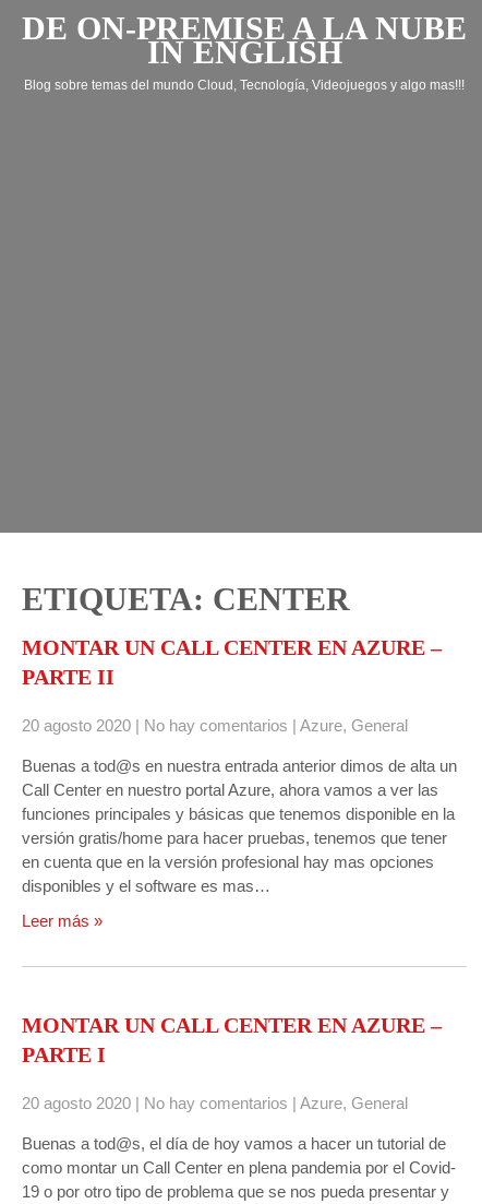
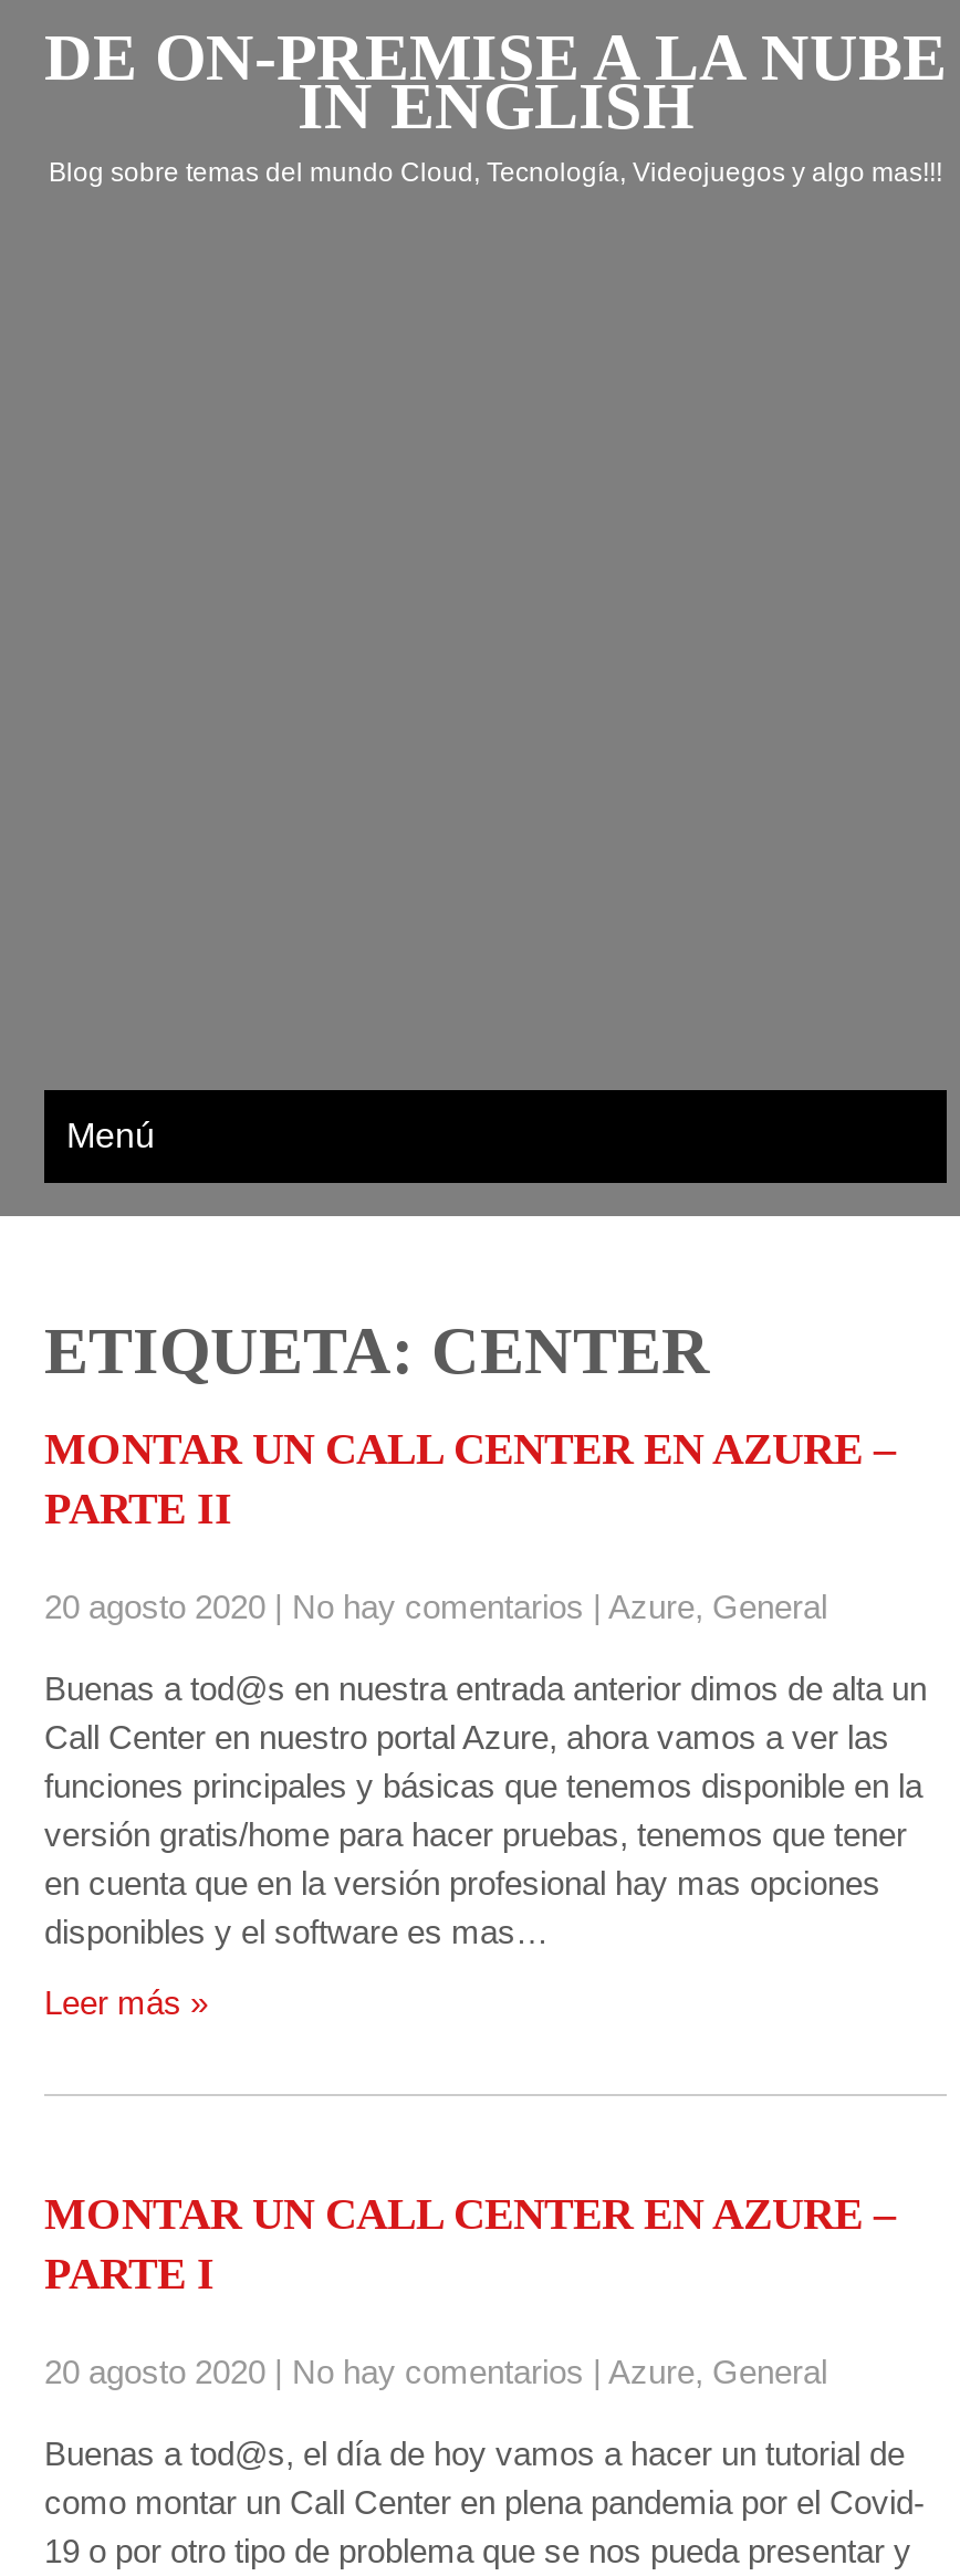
none -> [66,1117,155,1154] Menú

